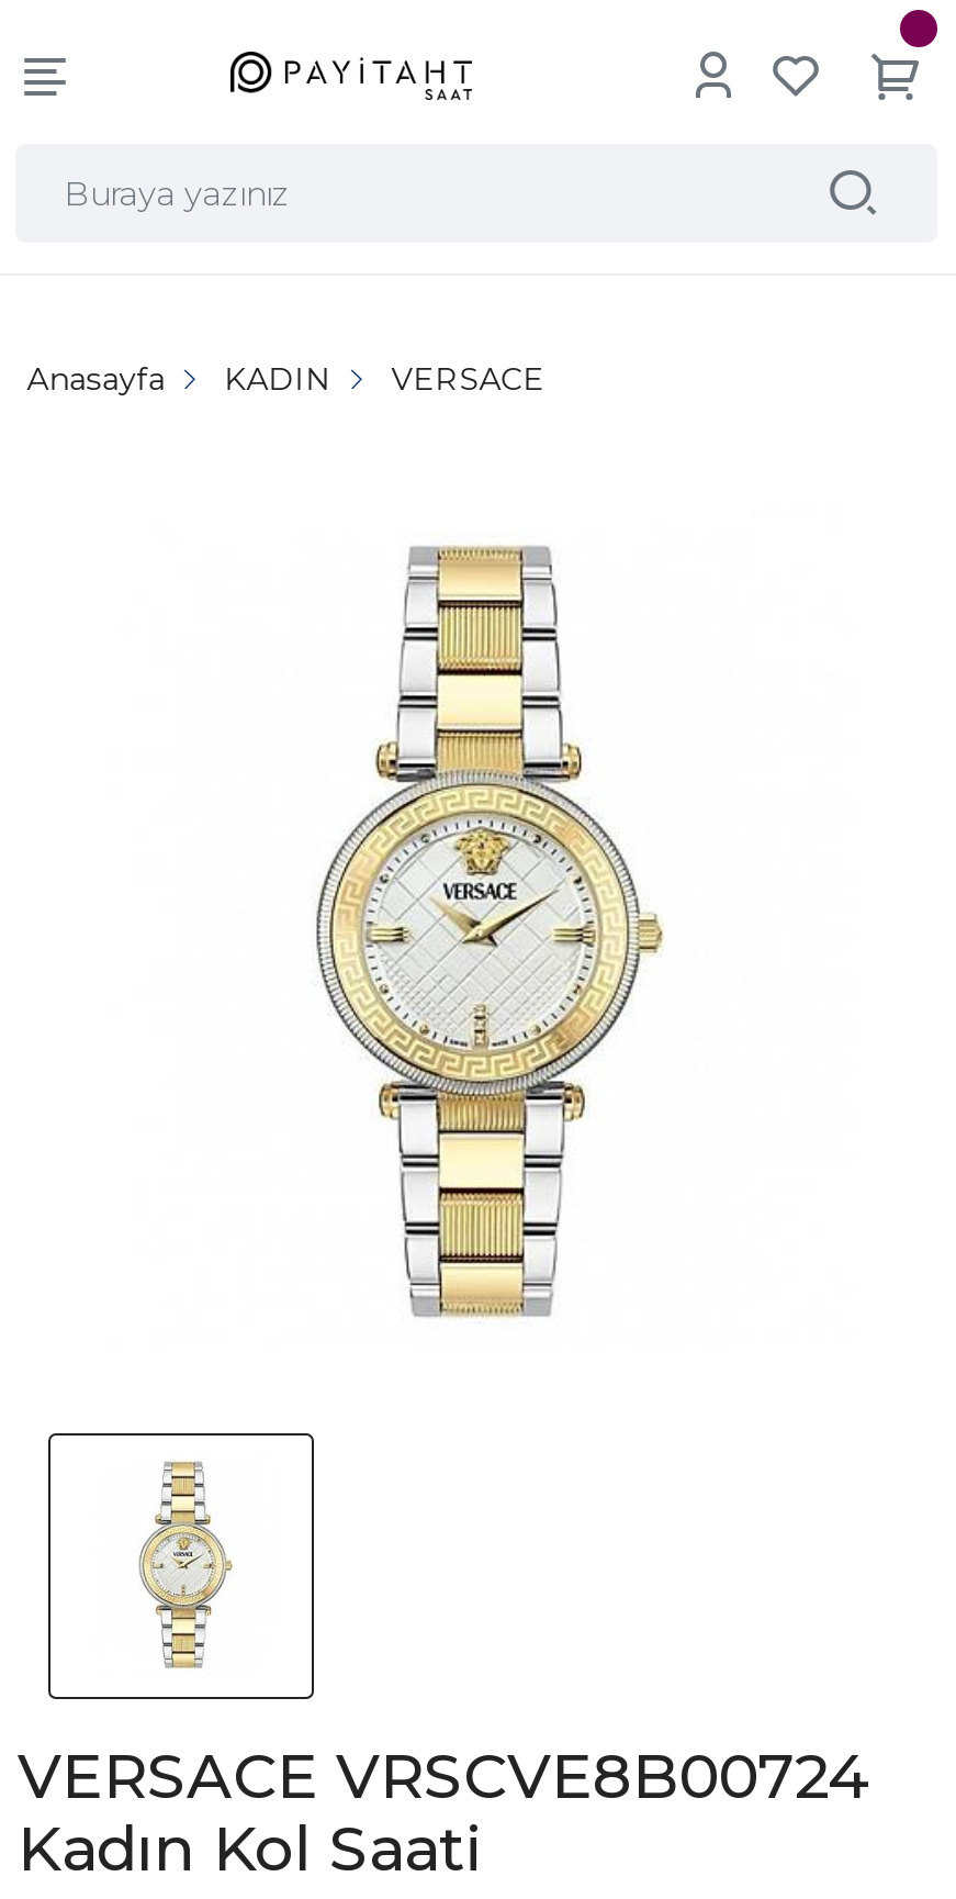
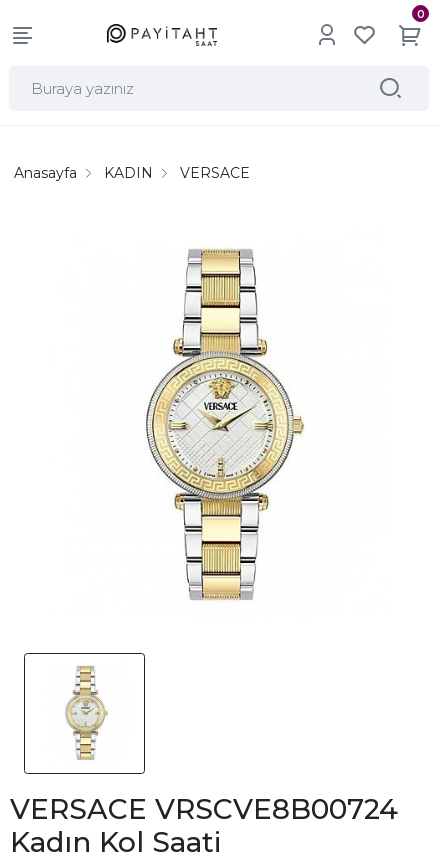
none -> [417,7,425,21] 0

